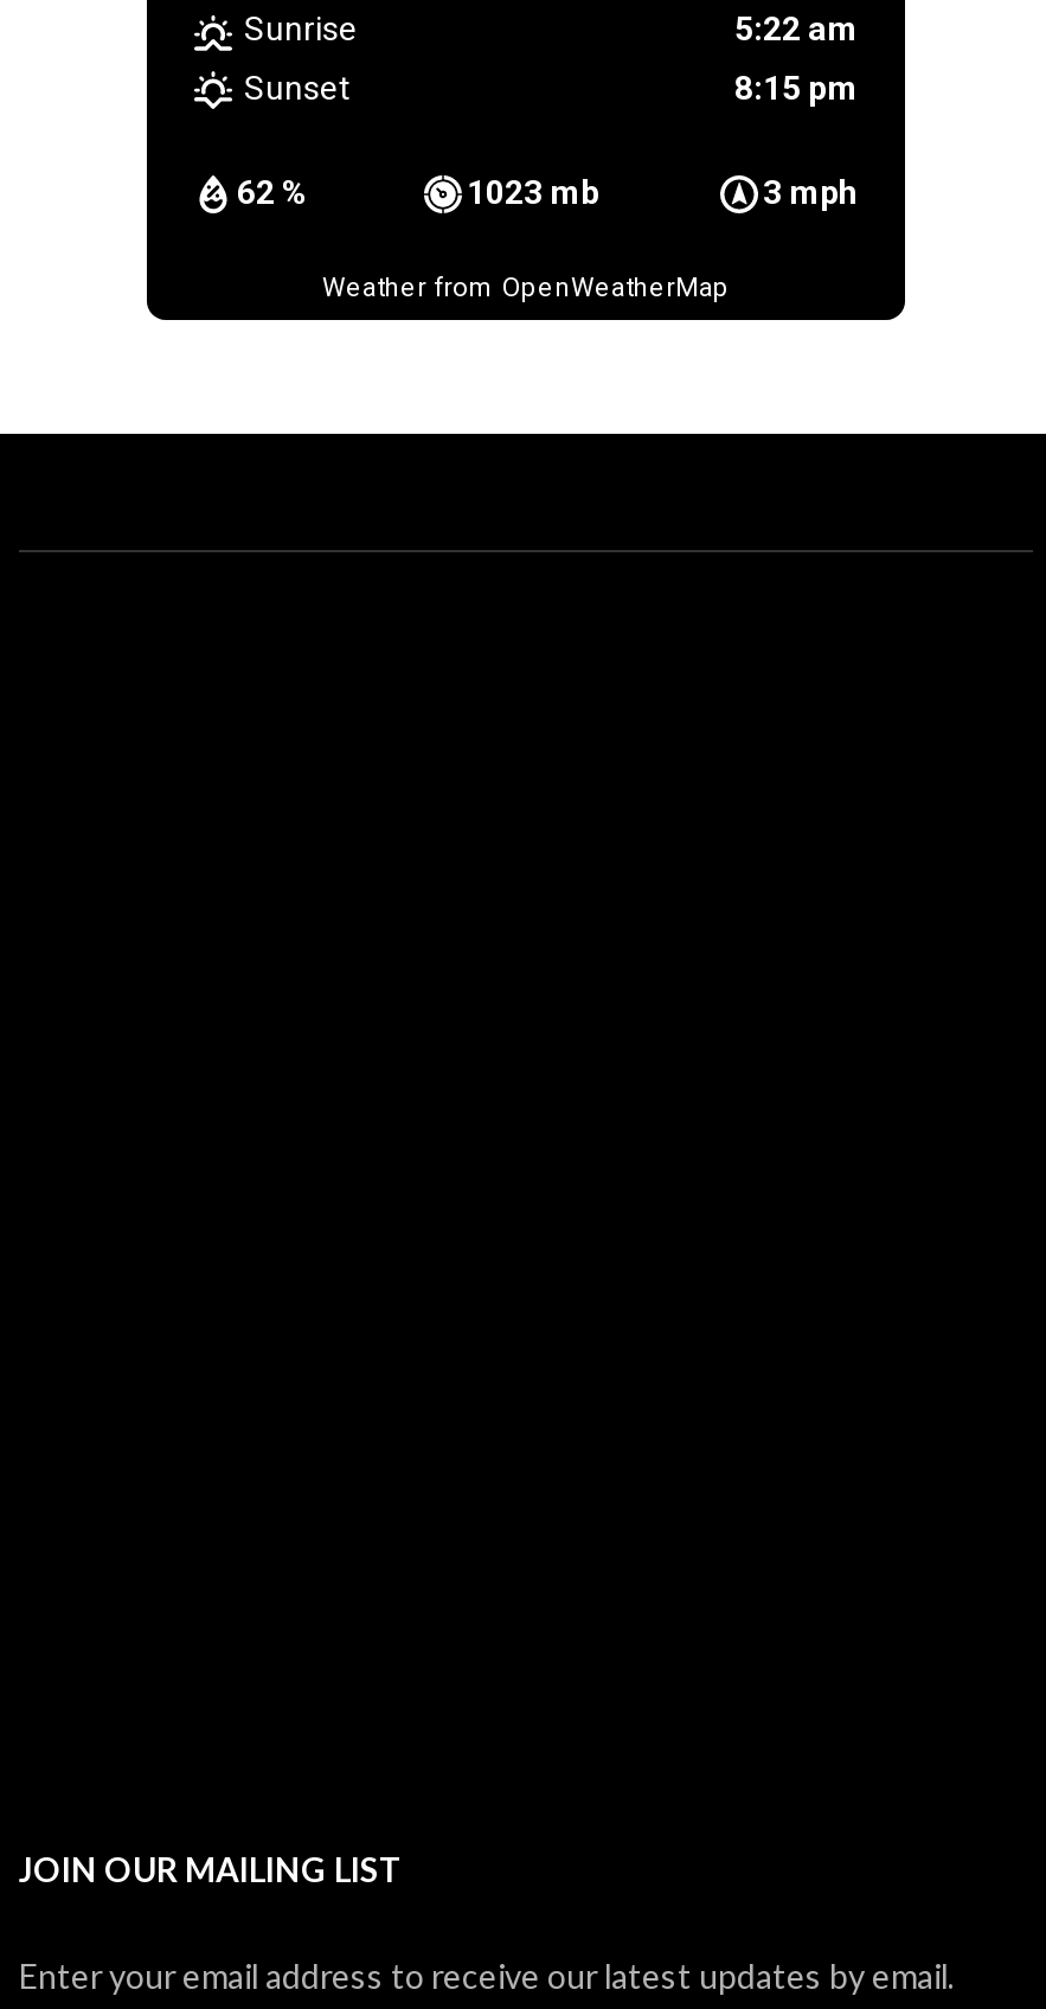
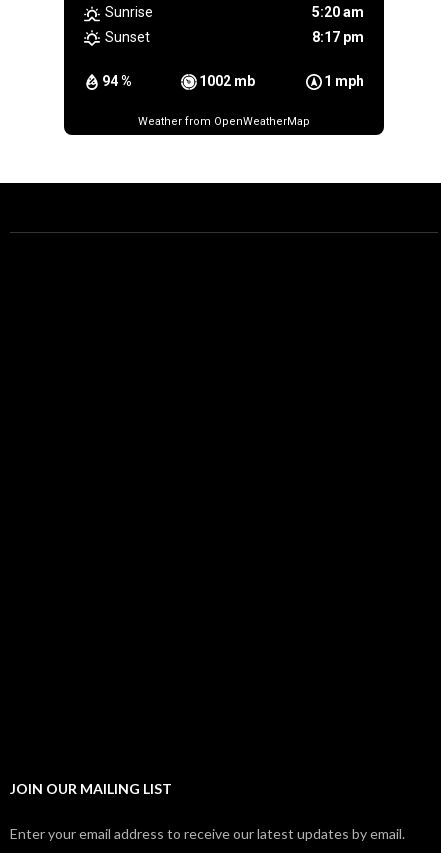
[734,10,858,48] 5:22 am -> [312,4,364,20] 5:20 am
[734,68,858,106] 8:15 pm -> [312,29,364,45] 8:17 pm
[237,173,858,211] 62 % | 1023 mb | 3 mph -> [102,73,364,89] 94 % | 1002 mb | 1 mph

